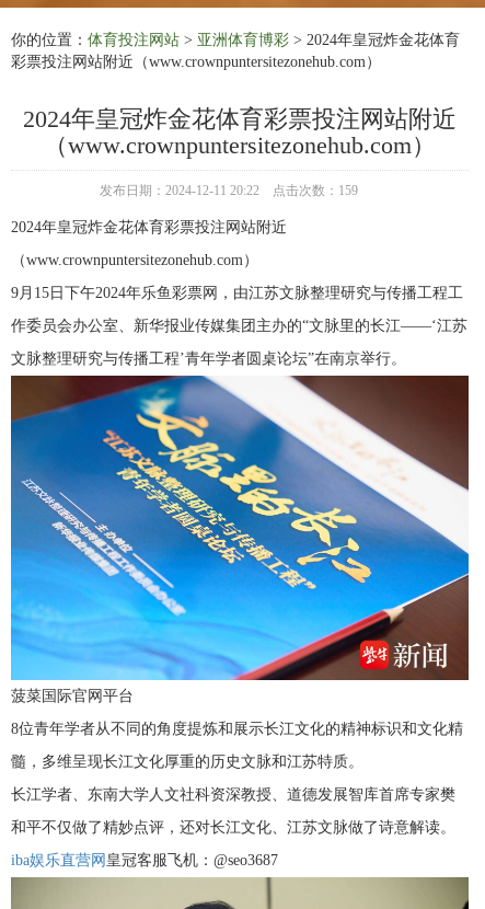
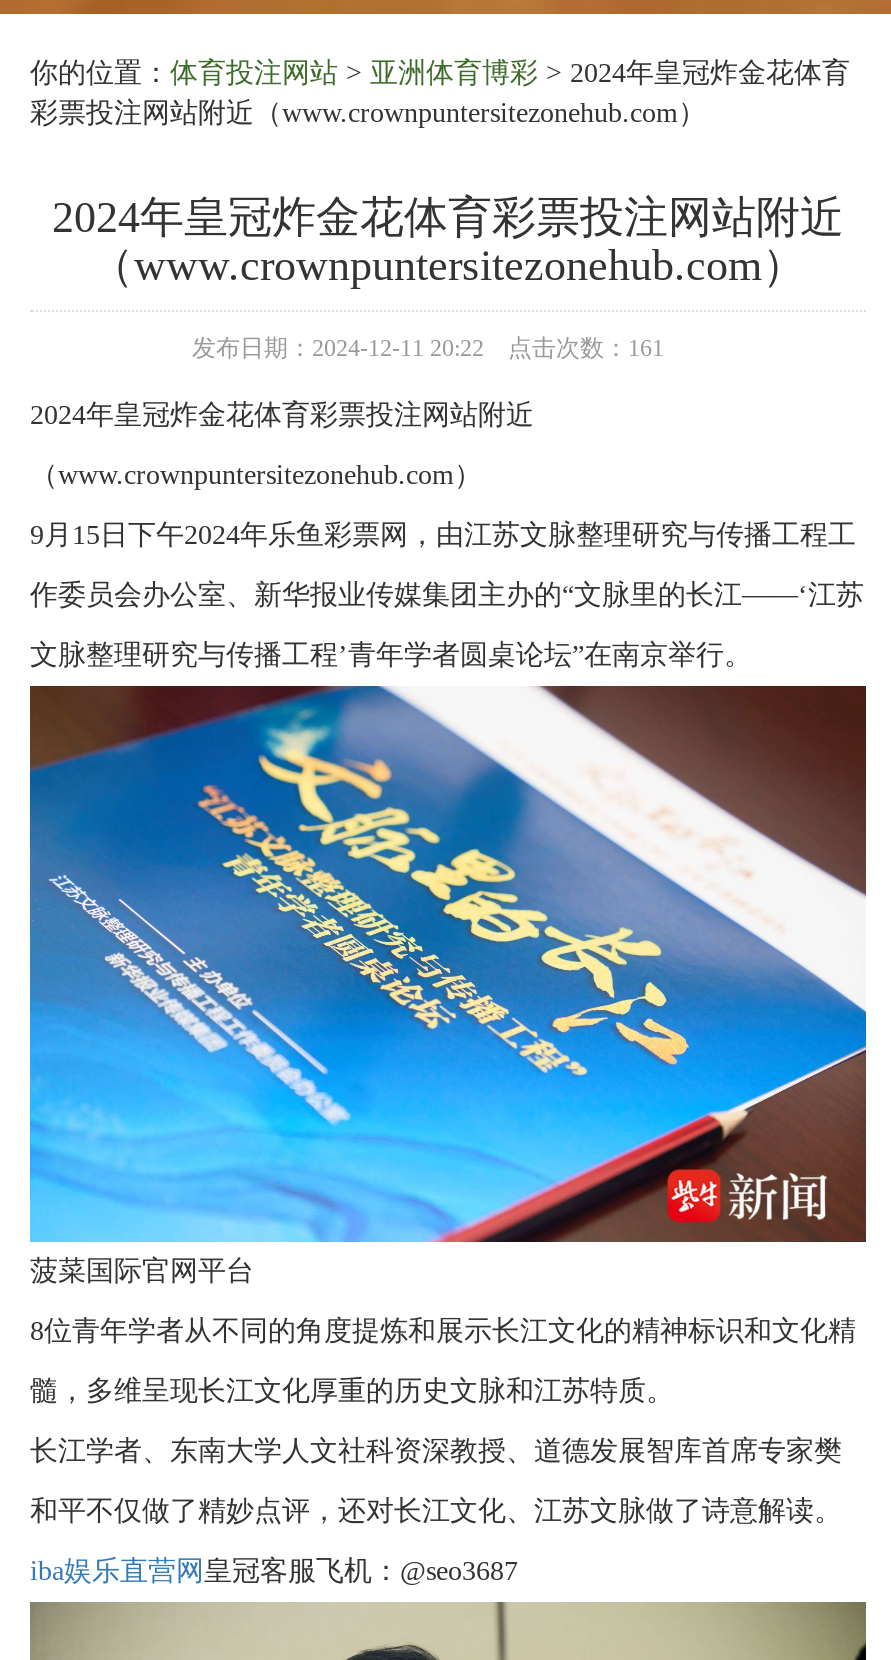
[100,183,358,198] 发布日期：2024-12-11 20:22 点击次数：159 -> [192,334,664,362] 发布日期：2024-12-11 20:22 点击次数：161

